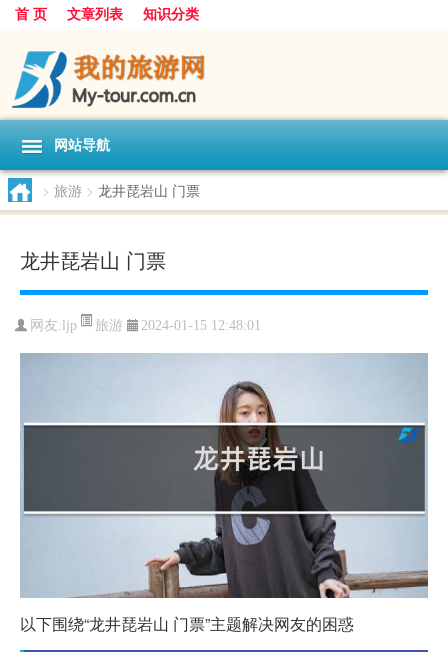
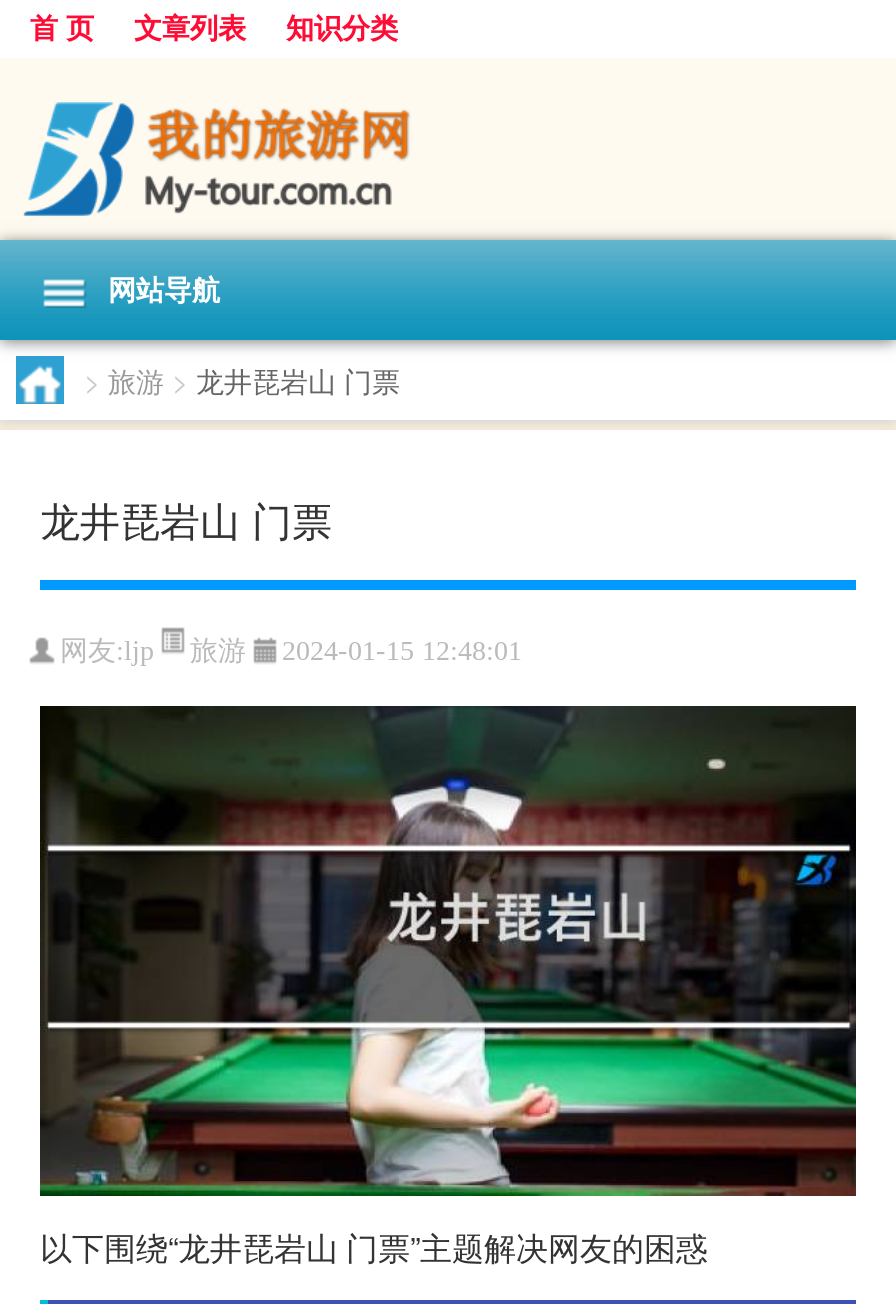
[20,353,429,599] [image] -> [38,704,858,1198] [image]

